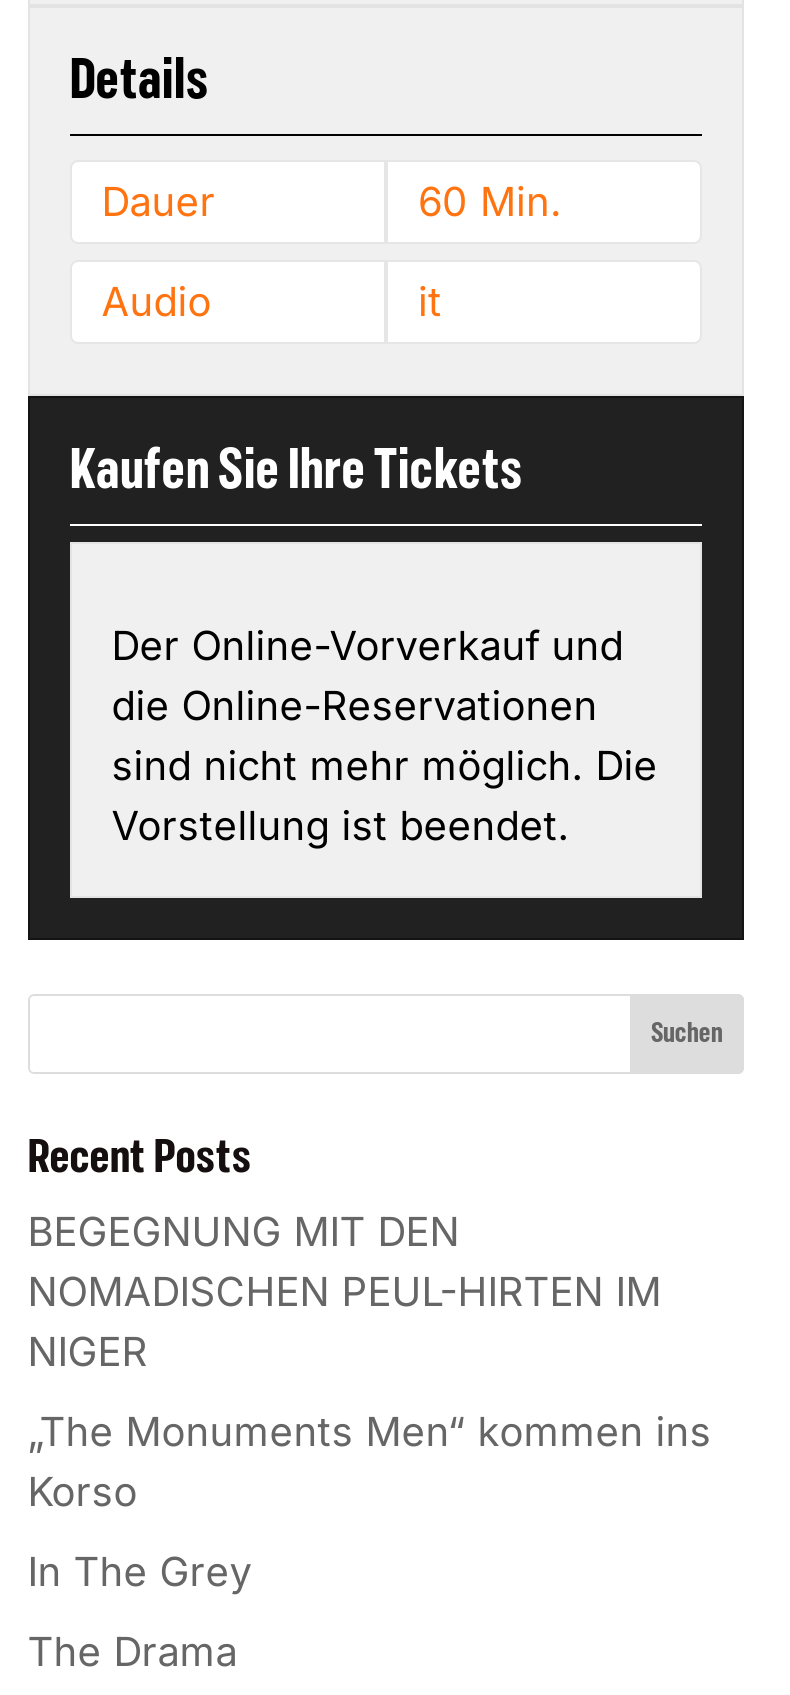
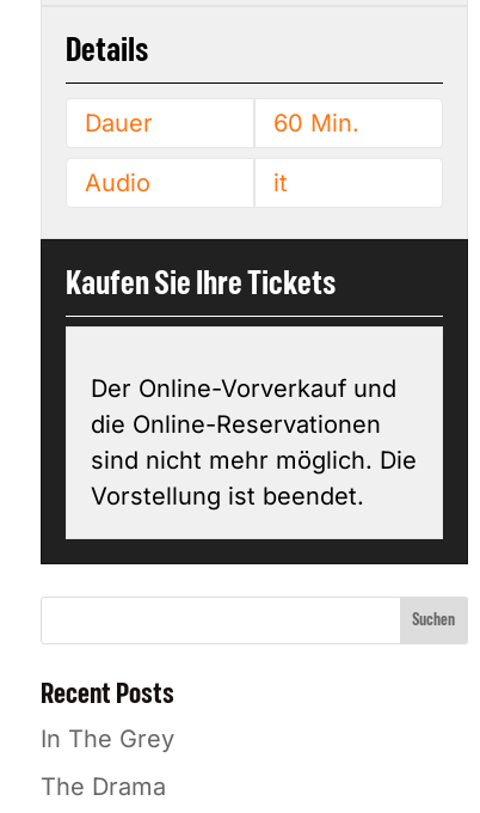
[28,1208,712,1516] BEGEGNUNG MIT DEN | NOMADISCHEN PEUL-HIRTEN IM | NIGER | „The Monuments Men“ kommen ins | Korso -> none

